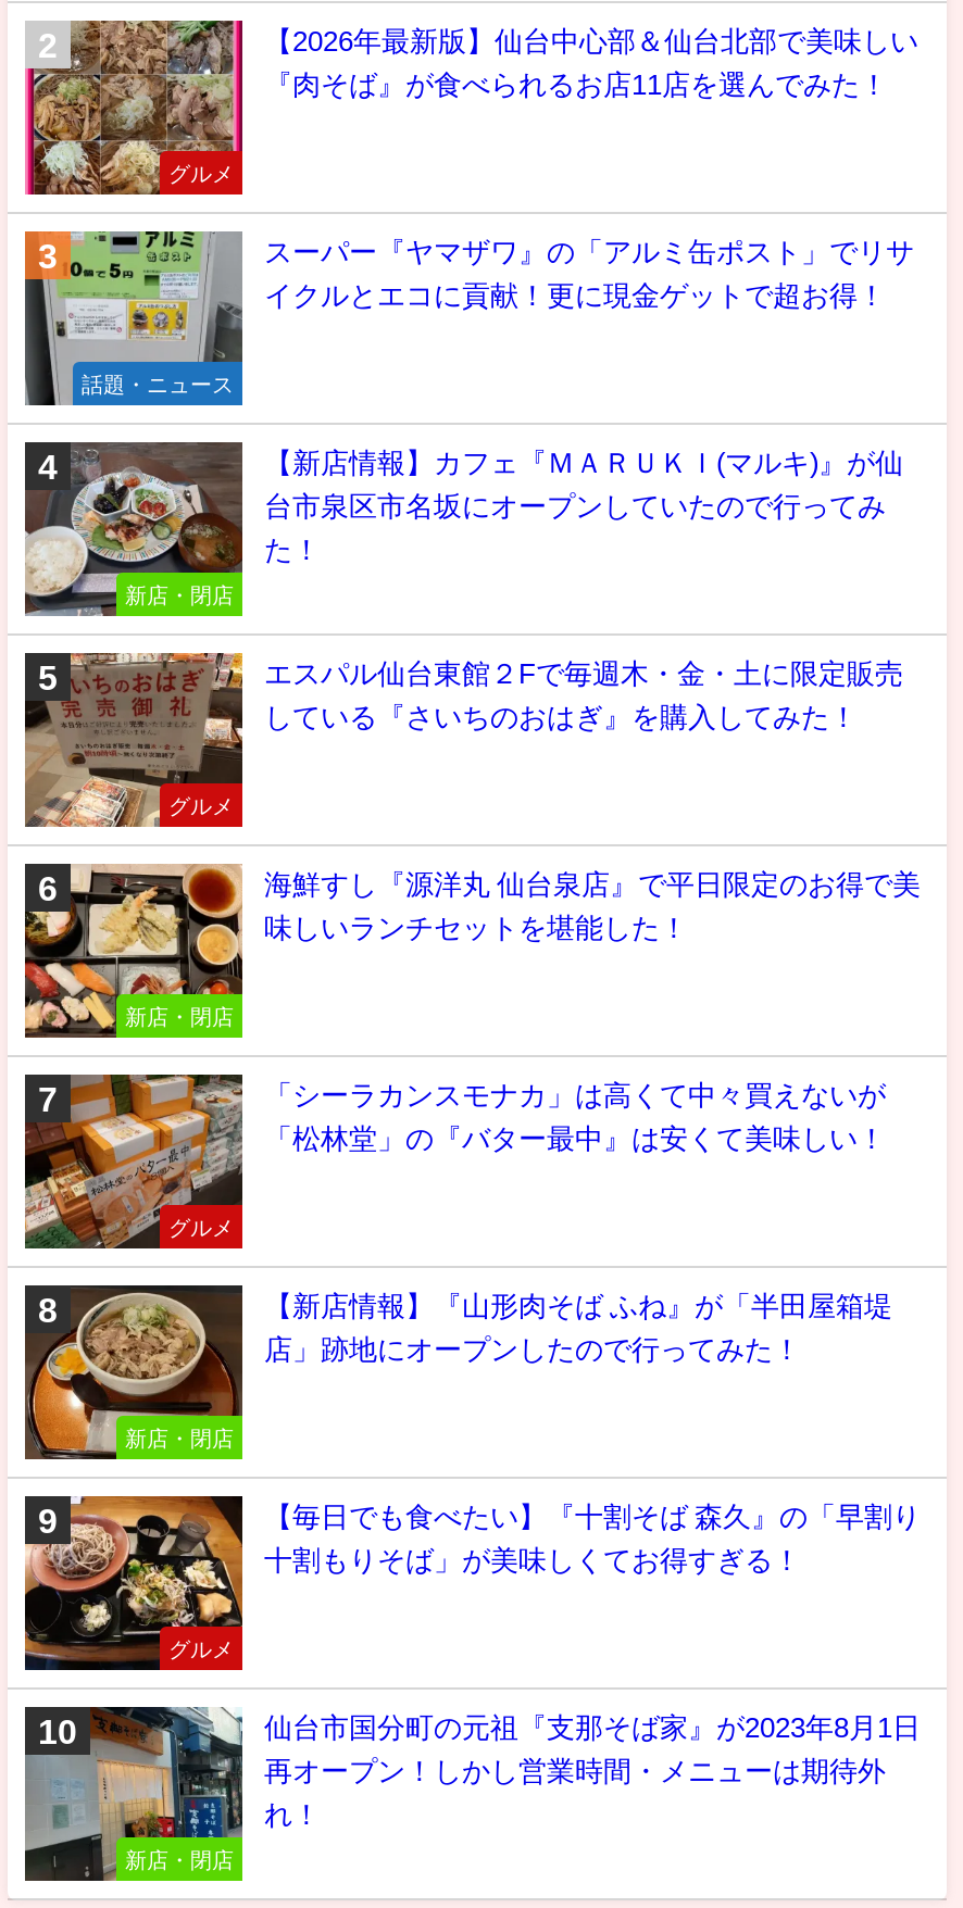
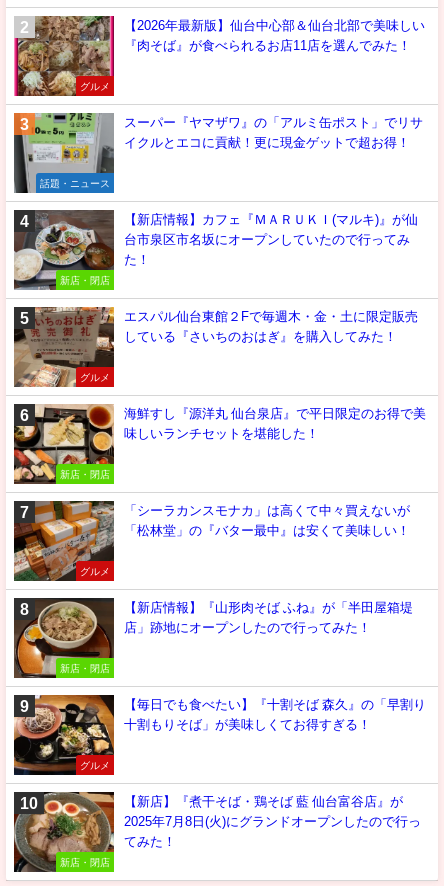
[23,1705,921,1881] [image] | 仙台市国分町の元祖『支那そば家』が2023年8月1日 -> [13,791,403,872] [image] | 【新店】『煮干そば・鶏そば 藍 仙台富谷店』が
[264,1756,886,1784] 再オープン！しかし営業時間・メニューは期待外 -> [124,814,421,827] 2025年7月8日(火)にグランドオープンしたので行っ
[264,1799,321,1828] れ！ -> [124,834,176,847] てみた！

